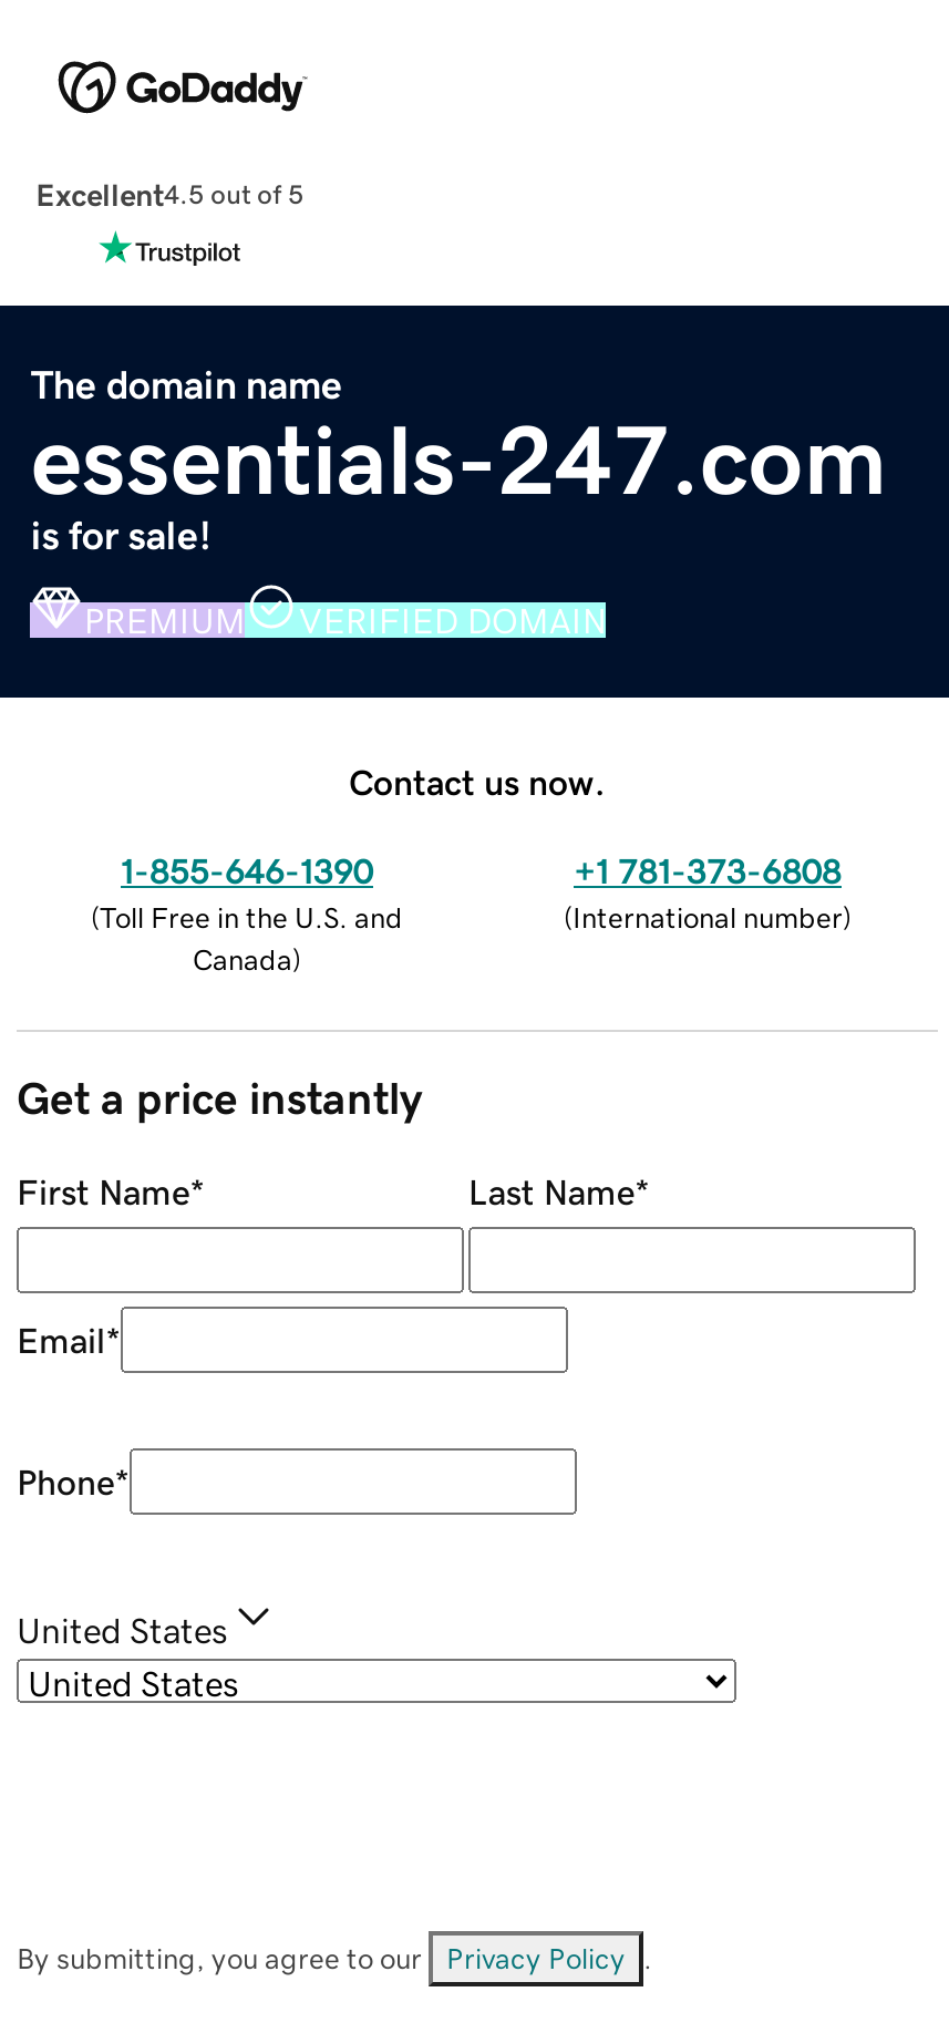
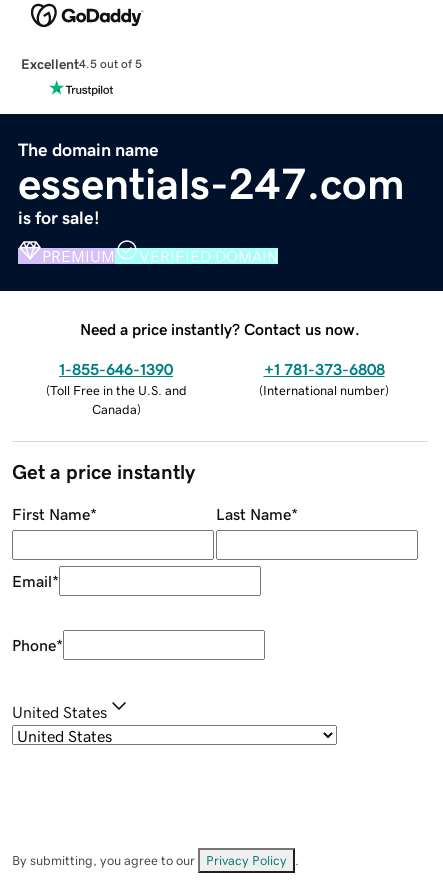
[349,763,606,799] Contact us now. -> [80,321,360,337] Need a price instantly? Contact us now.

